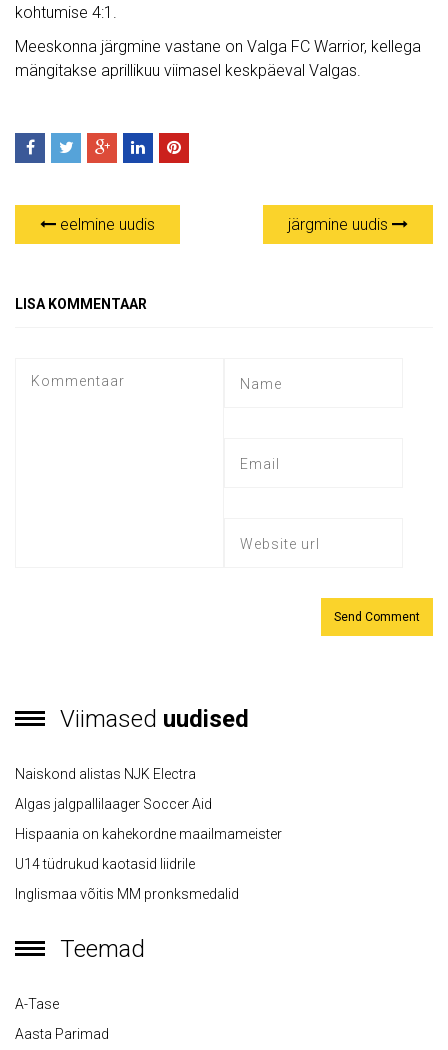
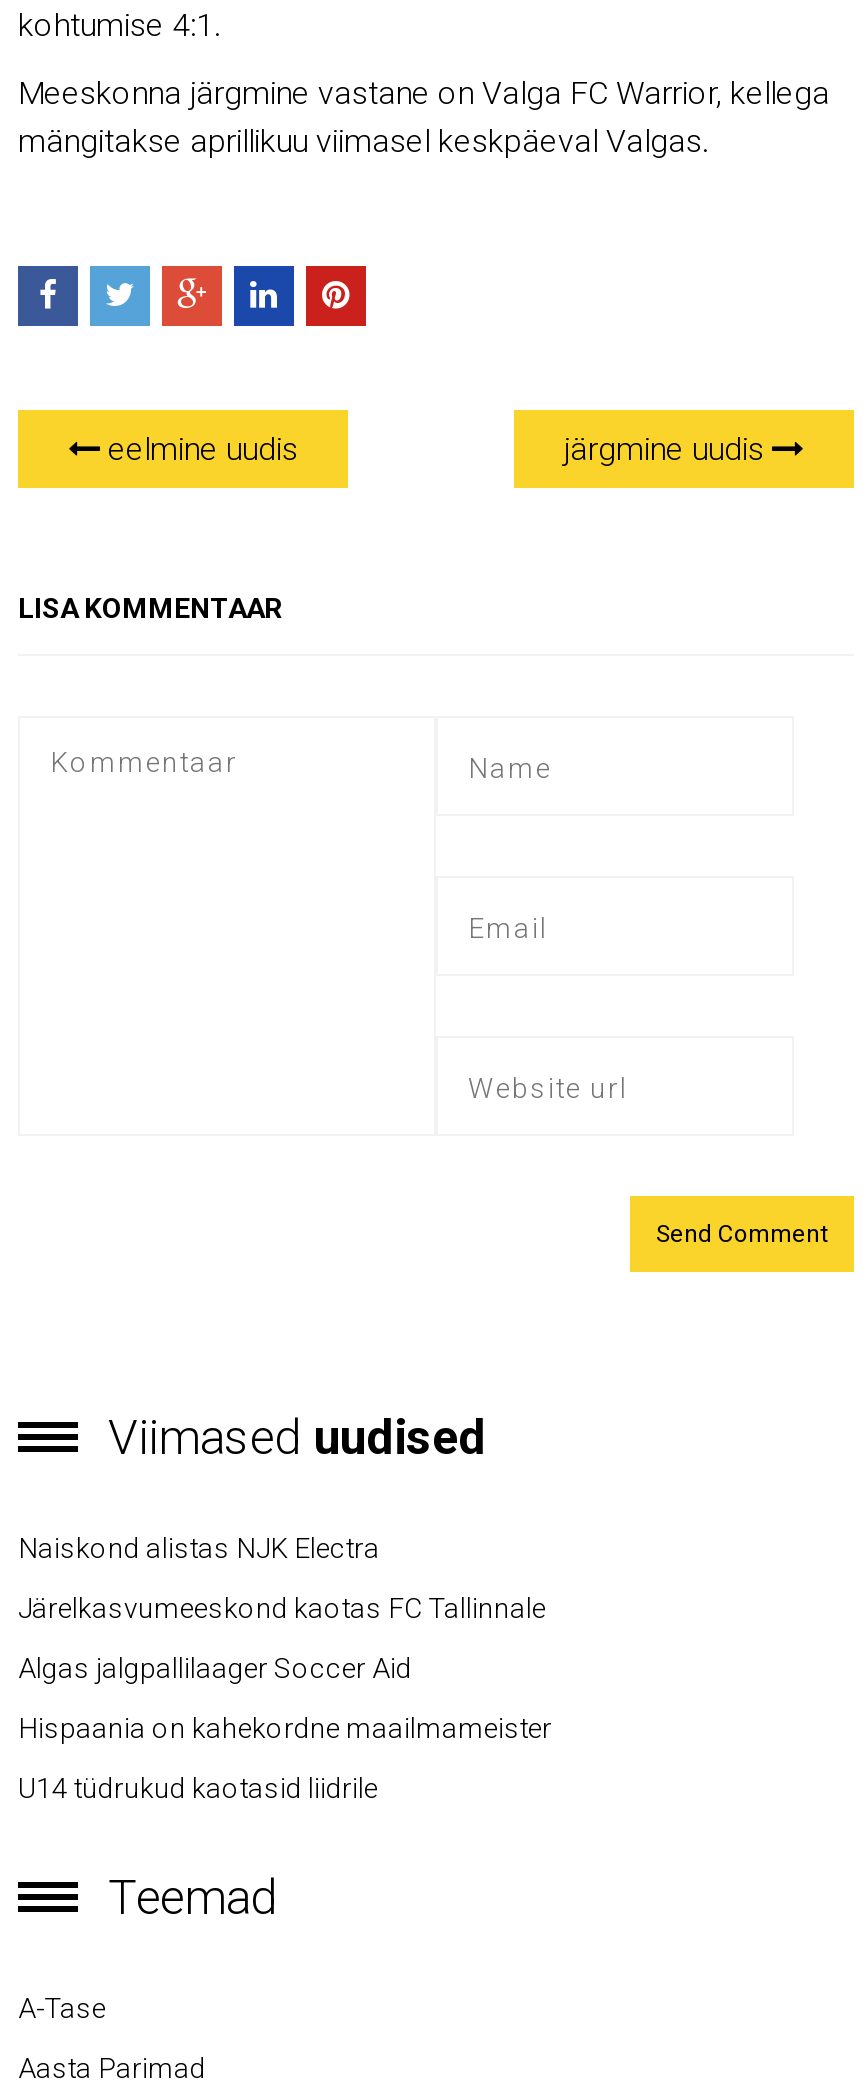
none -> [18,1592,546,1624] Järelkasvumeeskond kaotas FC Tallinnale
moved [15,796,282,872] -> [18,1652,552,1804]: Algas jalgpallilaager Soccer Aid | Hispaania on kahekordne maailmameister | U14 tüdrukud kaotasid liidrile
[15,886,239,902] Inglismaa võitis MM pronksmedalid -> none

